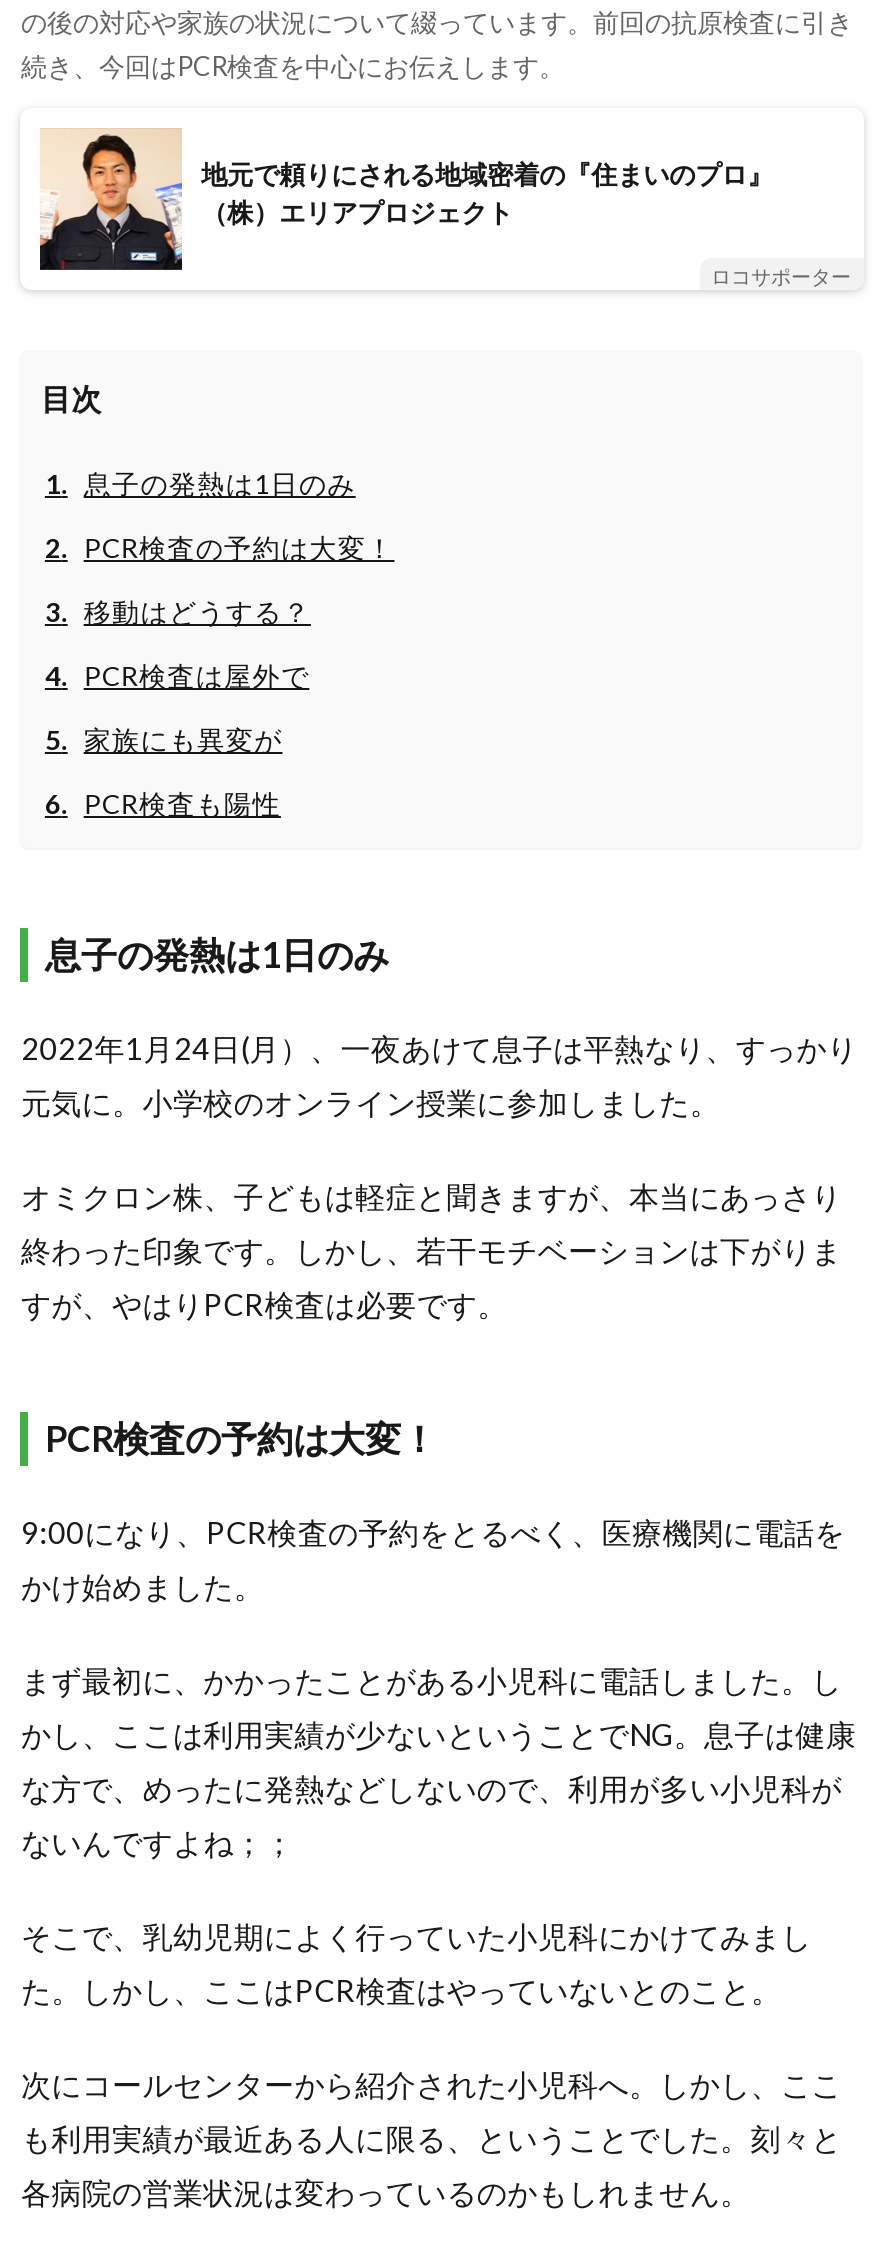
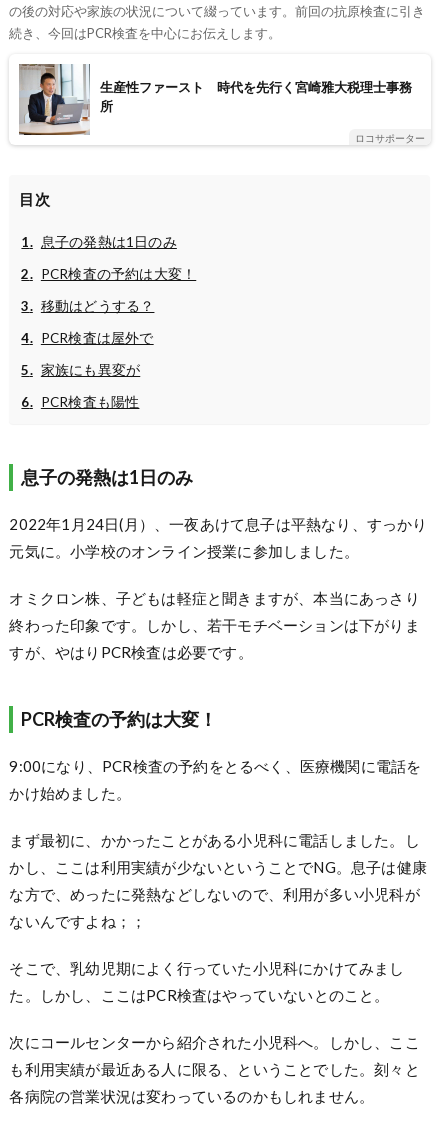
[38,126,773,272] [image] | 地元で頼りにされる地域密着の『住まいのプロ』 | （株）エリアプロジェクト -> [18,63,412,136] [image] | 生産性ファースト 時代を先行く宮崎雅大税理士事務 | 所

